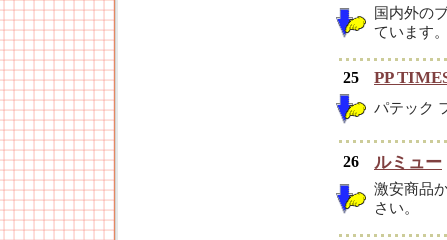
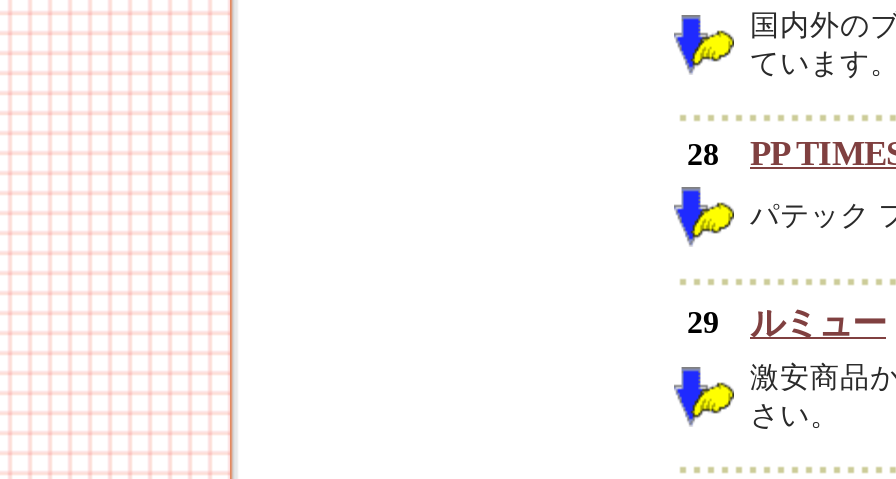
[342,69,358,86] 25 -> [687,137,719,171] 28
[342,153,442,172] 26 ルミュー -> [687,305,886,343] 29 ルミュー

